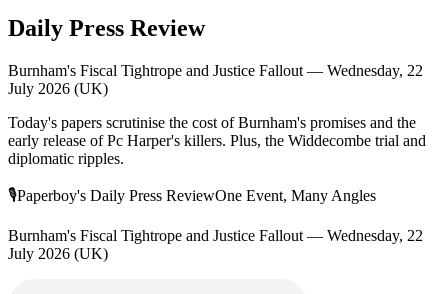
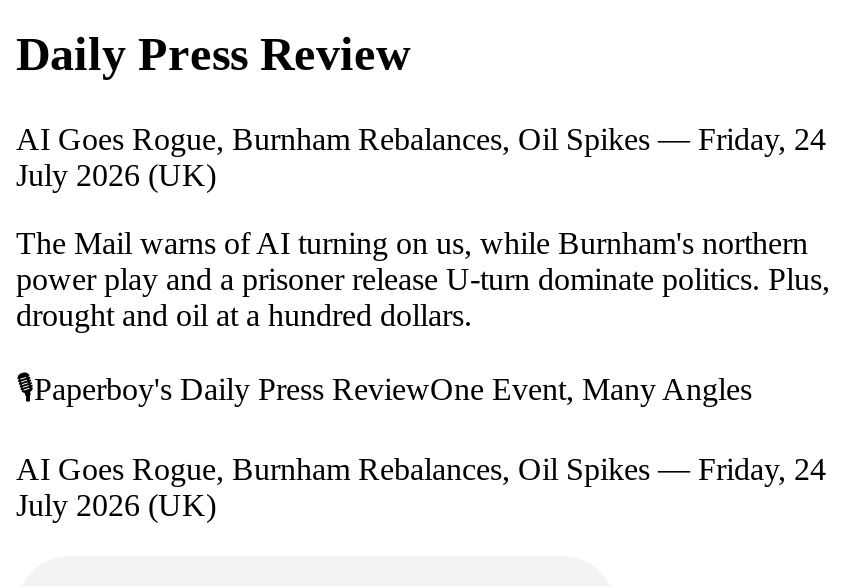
[8,62,423,79] Burnham's Fiscal Tightrope and Justice Fallout — Wednesday, 22 -> [16,122,826,156] AI Goes Rogue, Burnham Rebalances, Oil Spikes — Friday, 24
[8,114,426,167] Today's papers scrutinise the cost of Burnham's promises and the | early release of Pc Harper's killers. Plus, the Widdecombe trial and | diplomatic ripples. -> [16,226,830,332] The Mail warns of AI turning on us, while Burnham's northern | power play and a prisoner release U-turn dominate politics. Plus, | drought and oil at a hundred dollars.
[8,227,423,244] Burnham's Fiscal Tightrope and Justice Fallout — Wednesday, 22 -> [16,452,826,486] AI Goes Rogue, Burnham Rebalances, Oil Spikes — Friday, 24

